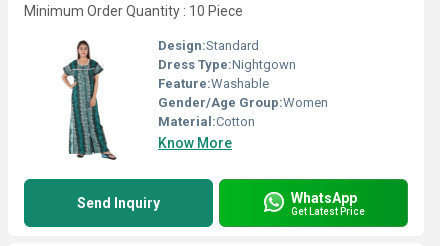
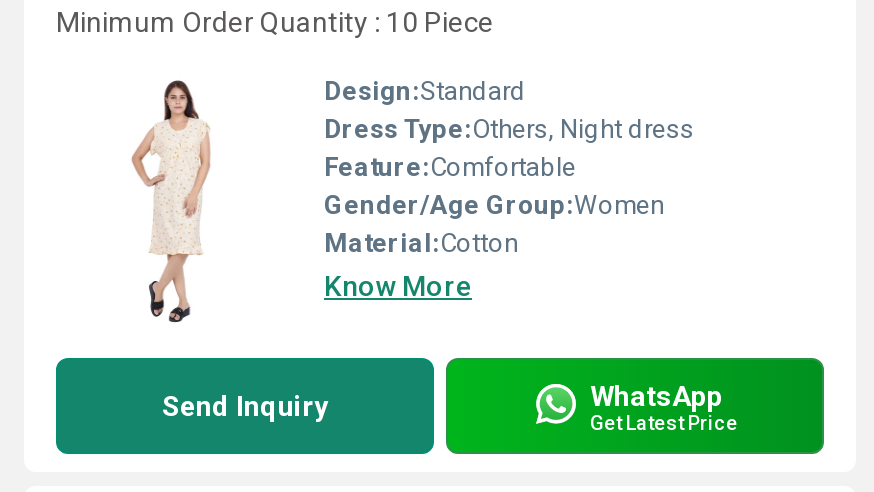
[62,45,117,161] [image] -> [136,88,240,324] [image]
[158,57,296,91] Dress Type:Nightgown | Feature:Washable -> [324,114,694,182] Dress Type:Others, Night dress | Feature:Comfortable

